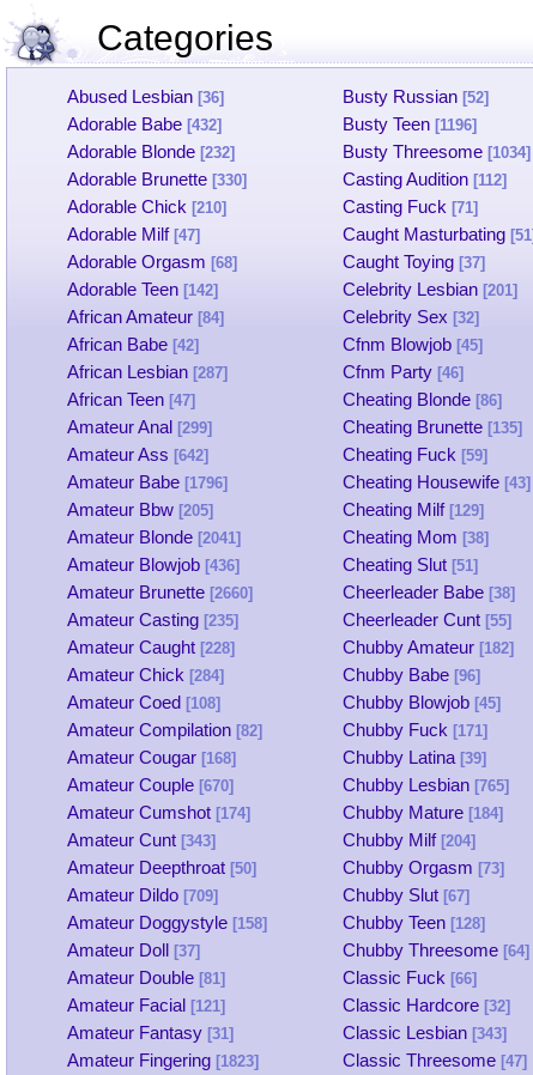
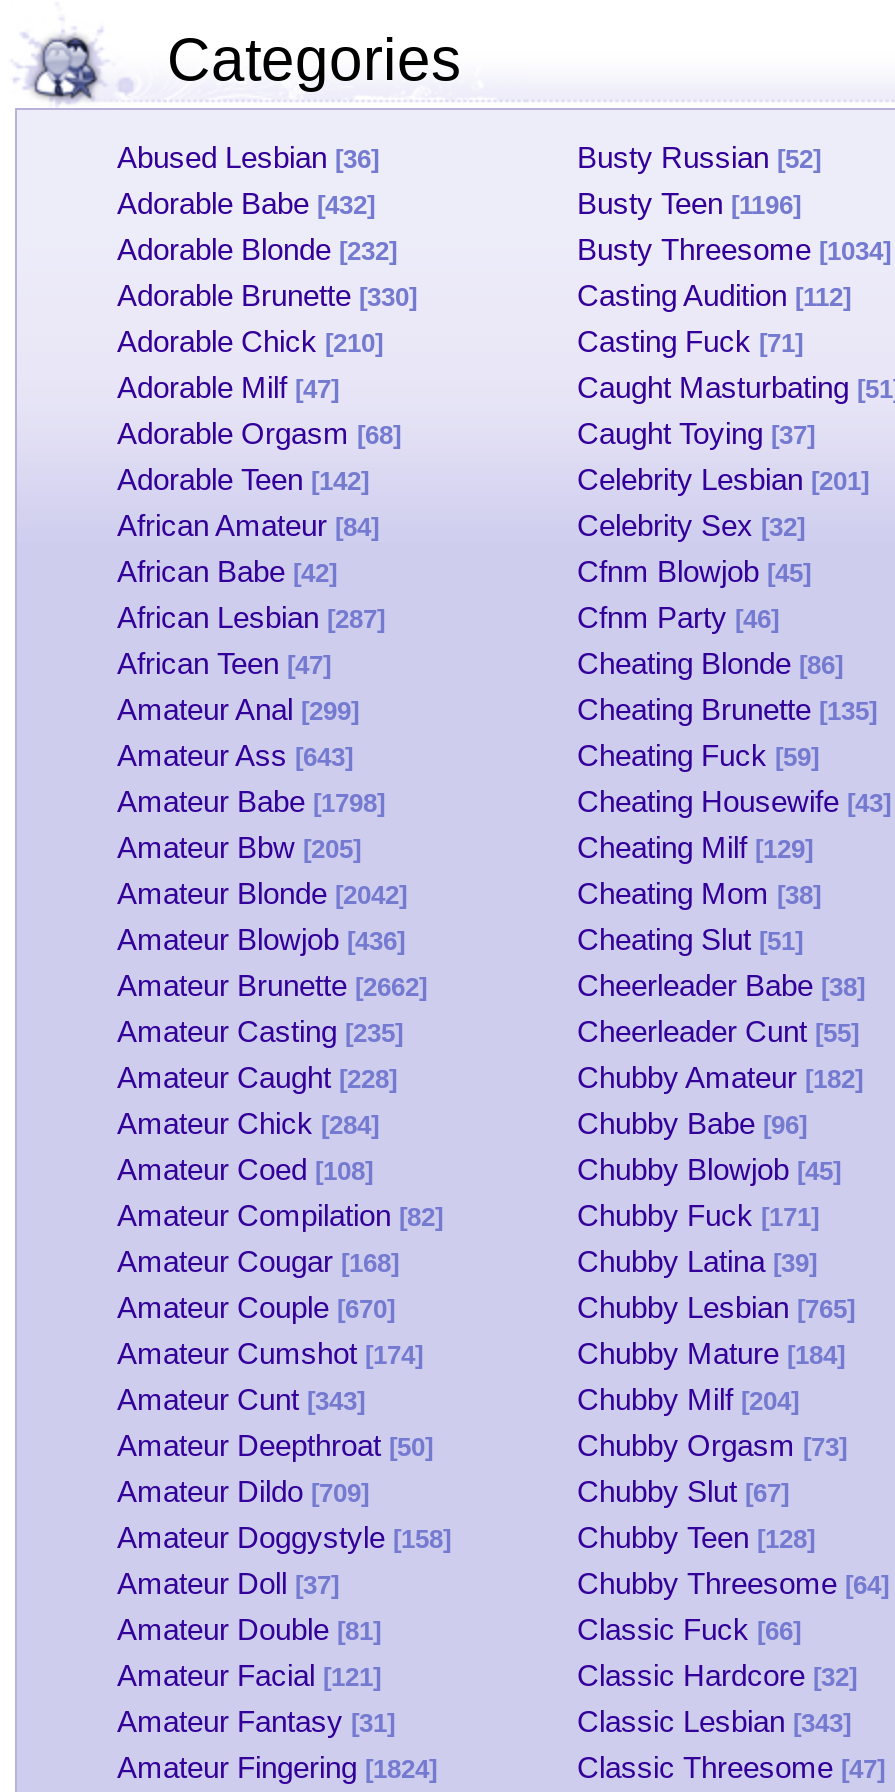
[67,444,208,464] Amateur Ass [642] -> [117,738,353,772] Amateur Ass [643]
[67,472,228,492] Amateur Babe [1796] -> [117,784,385,818] Amateur Babe [1798]
[67,527,241,547] Amateur Blonde [2041] -> [117,876,407,910] Amateur Blonde [2042]
[67,582,253,602] Amateur Brunette [2660] -> [117,968,427,1002] Amateur Brunette [2662]
[67,1050,259,1070] Amateur Fingering [1823] -> [117,1750,437,1784] Amateur Fingering [1824]

